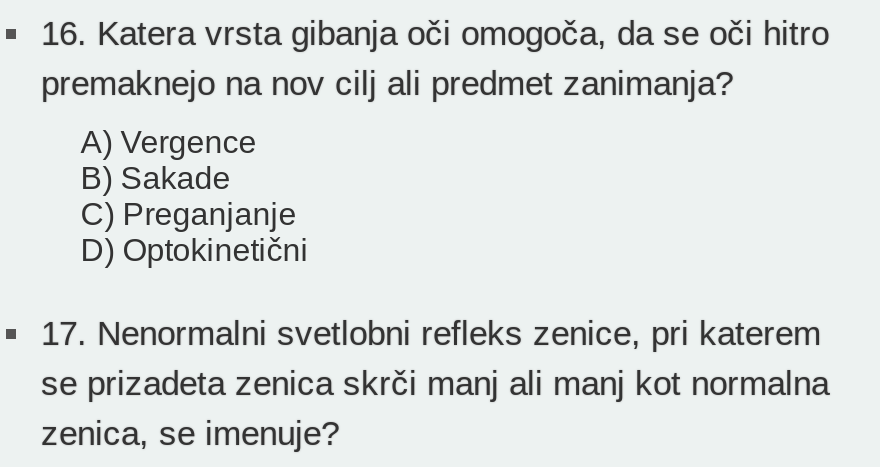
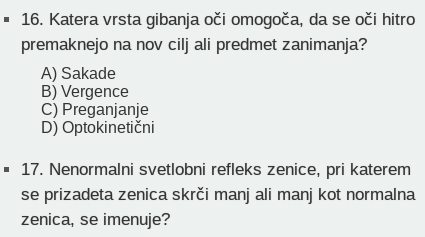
[81,126,257,160] A) Vergence -> [41,65,116,82] A) Sakade
[81,162,231,196] B) Sakade -> [41,83,129,100] B) Vergence

